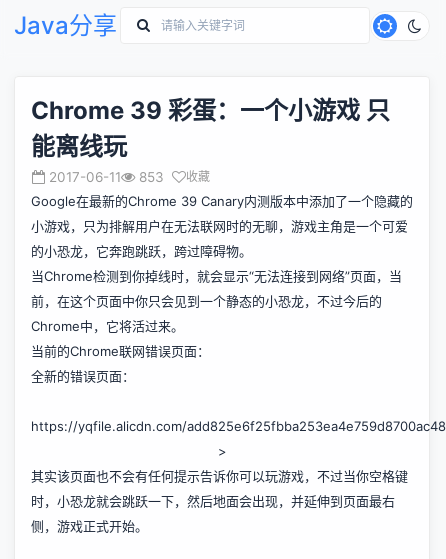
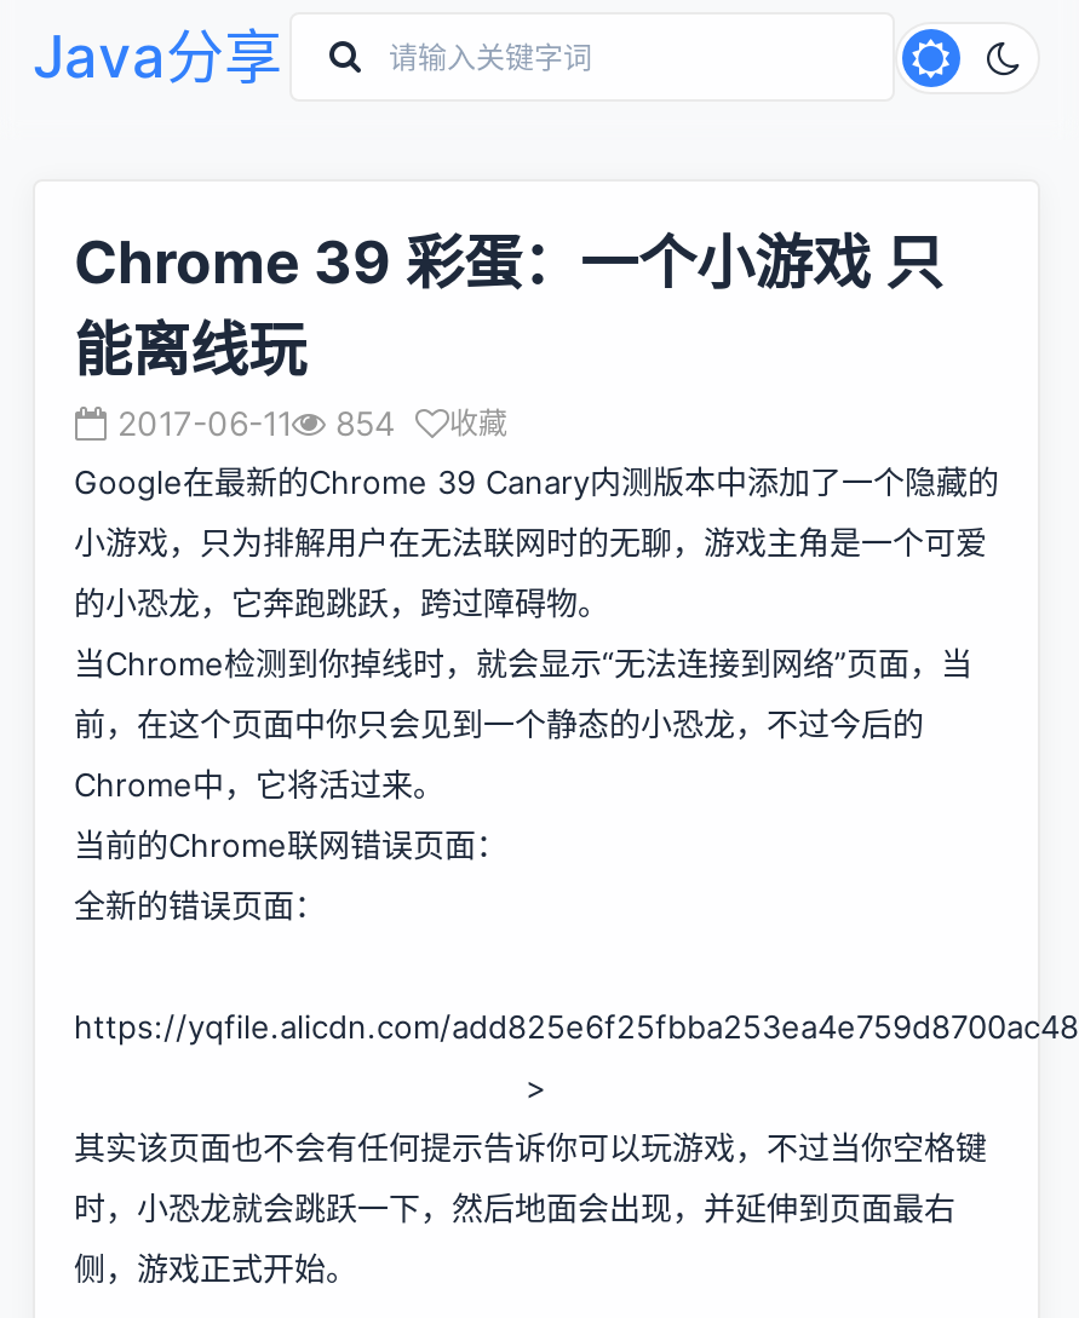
[45,169,210,185] 2017-06-11 853 收藏 -> [108,404,507,443] 2017-06-11 854 收藏

